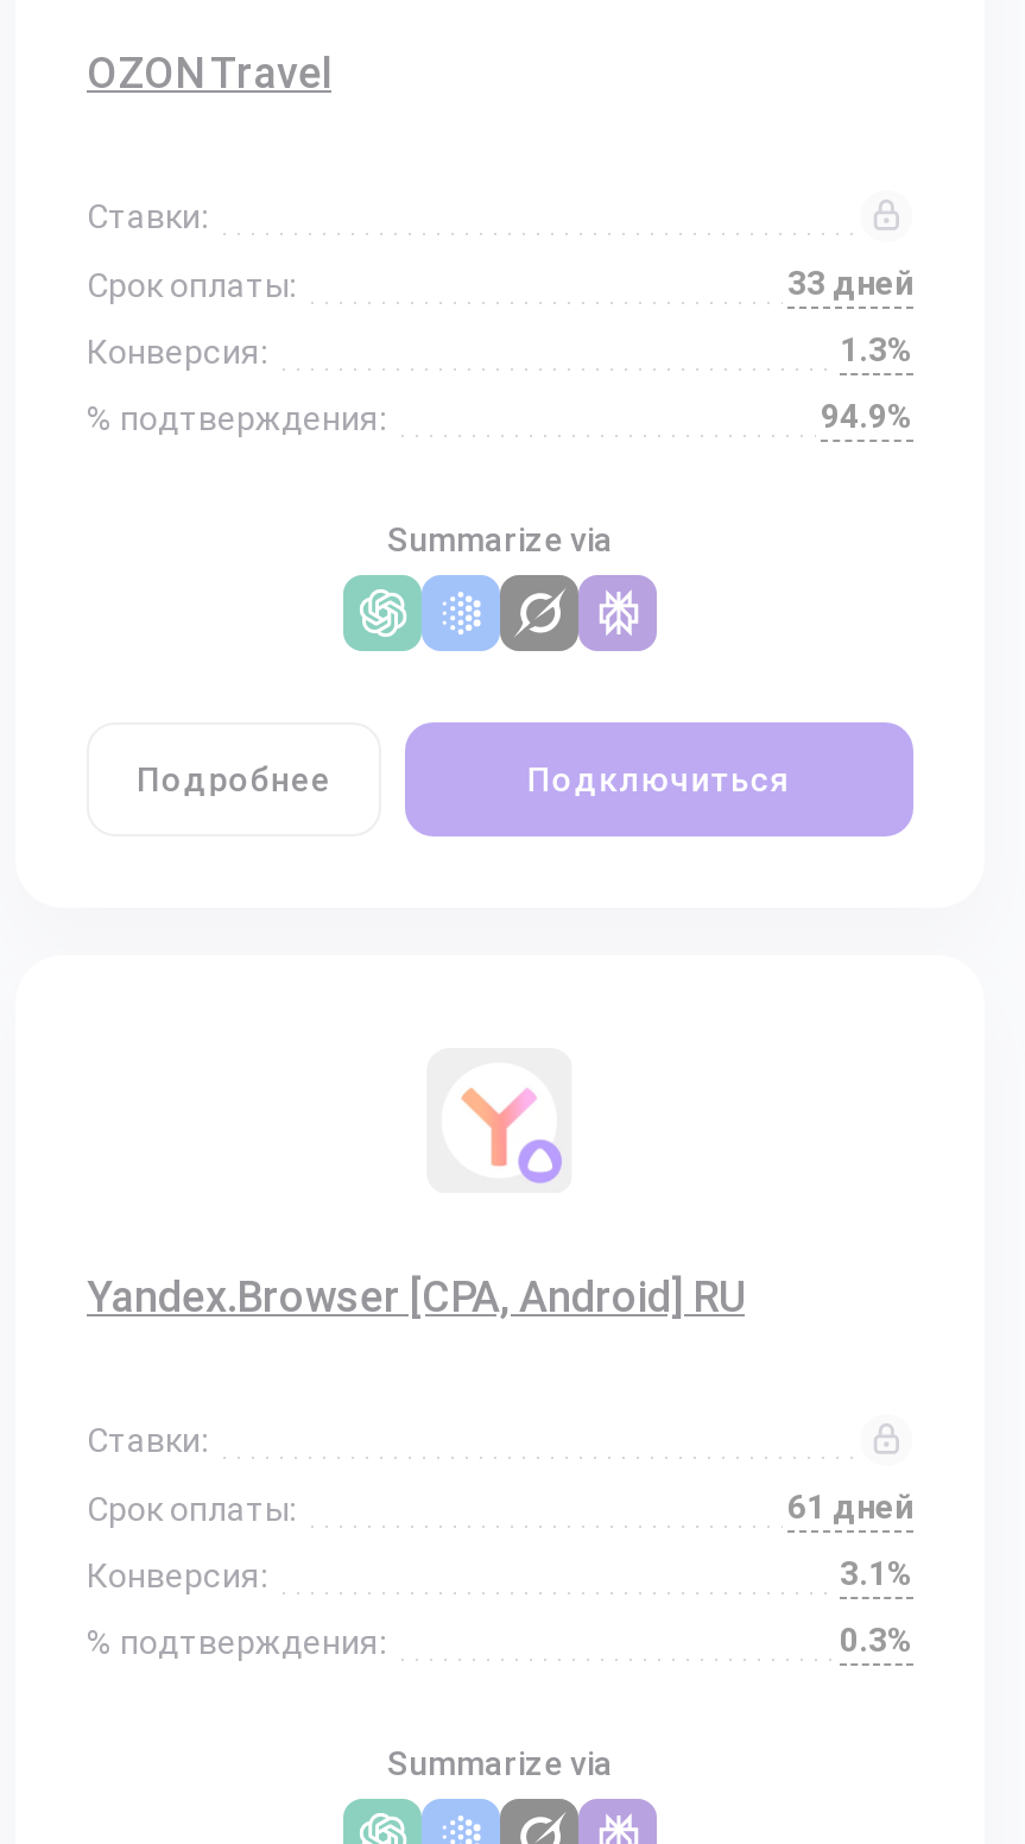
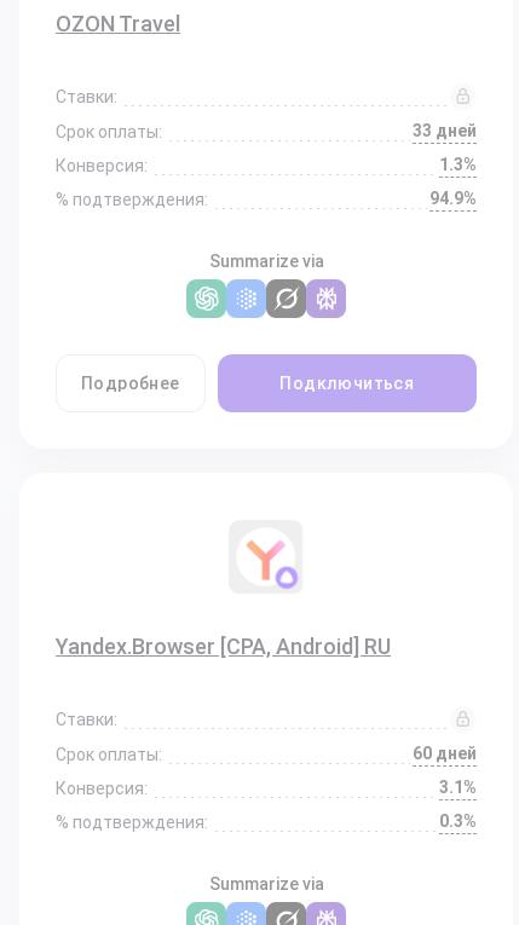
[787,1488,913,1526] 61 дней -> [413,744,477,763] 60 дней

